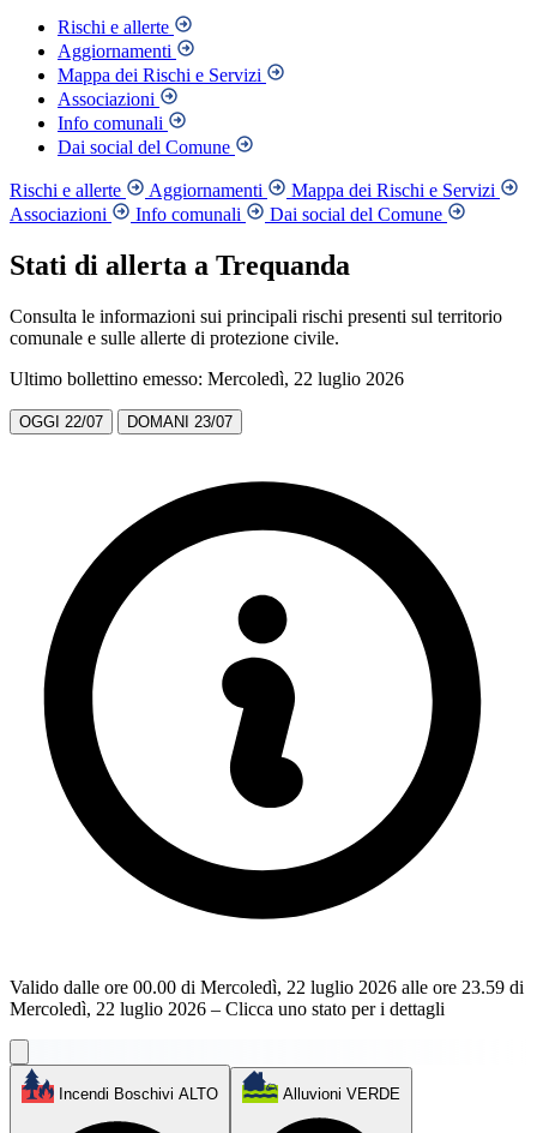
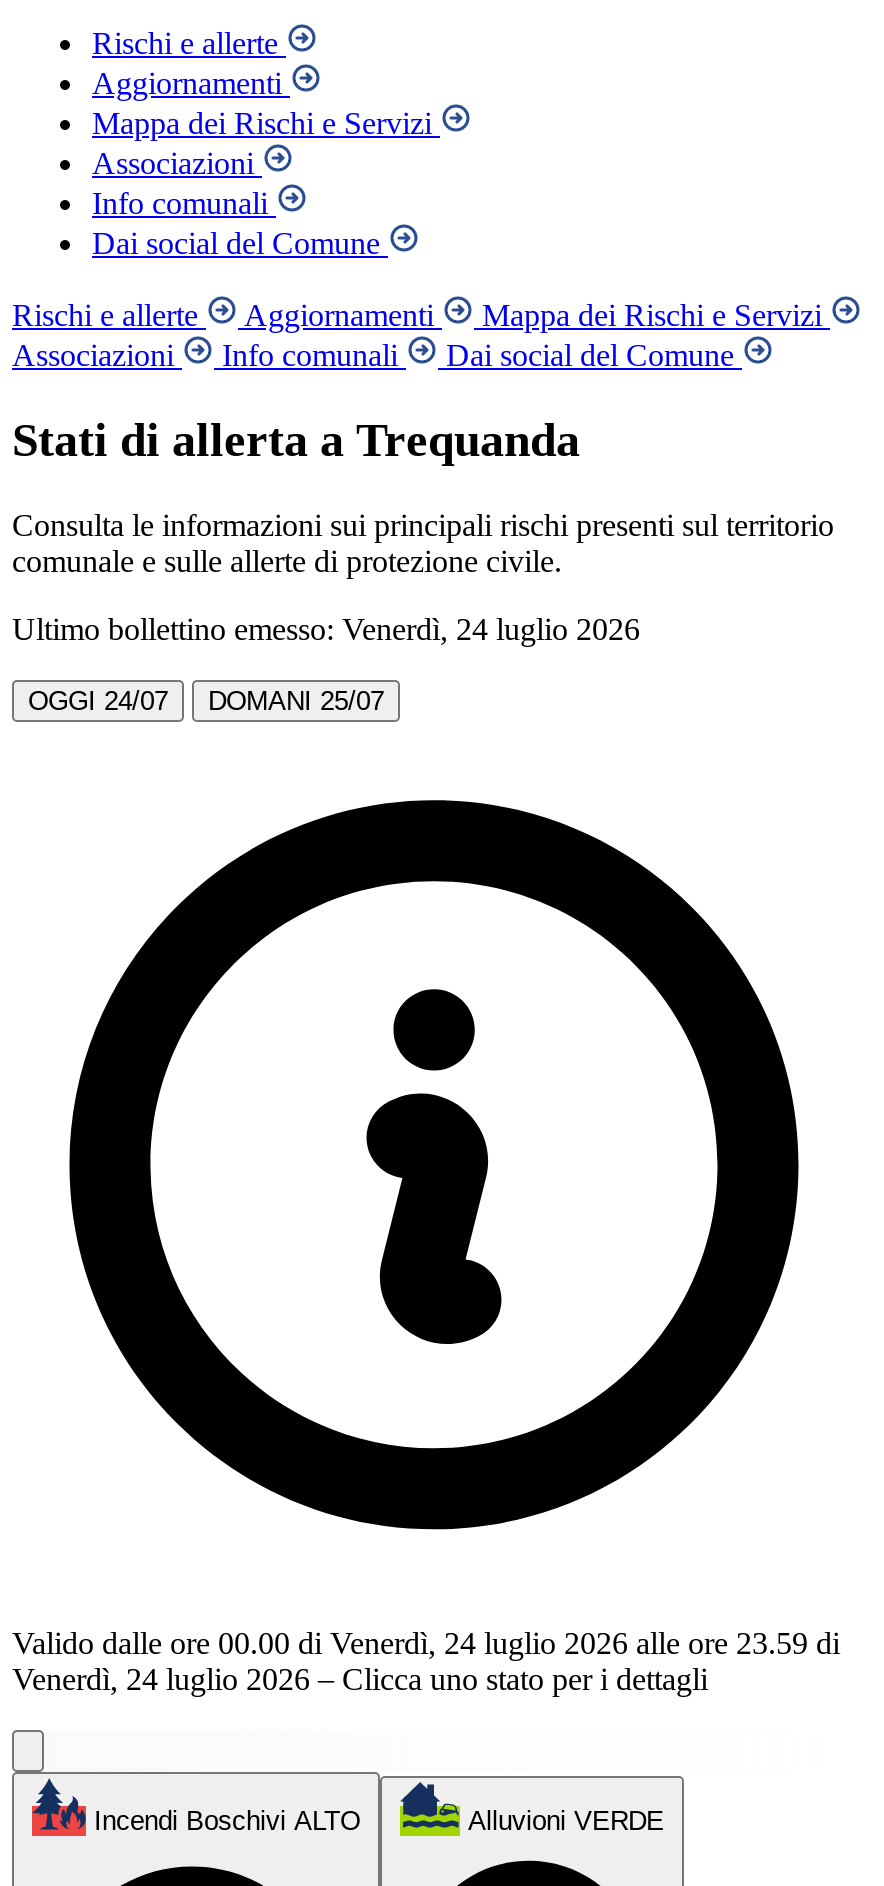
[10,368,404,389] Ultimo bollettino emesso: Mercoledì, 22 luglio 2026 -> [12,612,640,646] Ultimo bollettino emesso: Venerdì, 24 luglio 2026
[19,413,103,431] OGGI 22/07 -> [28,686,168,716] OGGI 24/07
[127,413,233,431] DOMANI 23/07 -> [208,686,384,716] DOMANI 25/07
[10,977,524,997] Valido dalle ore 00.00 di Mercoledì, 22 luglio 2026 alle ore 23.59 di -> [12,1626,840,1660] Valido dalle ore 00.00 di Venerdì, 24 luglio 2026 alle ore 23.59 di
[10,998,445,1019] Mercoledì, 22 luglio 2026 – Clicca uno stato per i dettagli -> [12,1662,708,1696] Venerdì, 24 luglio 2026 – Clicca uno stato per i dettagli

